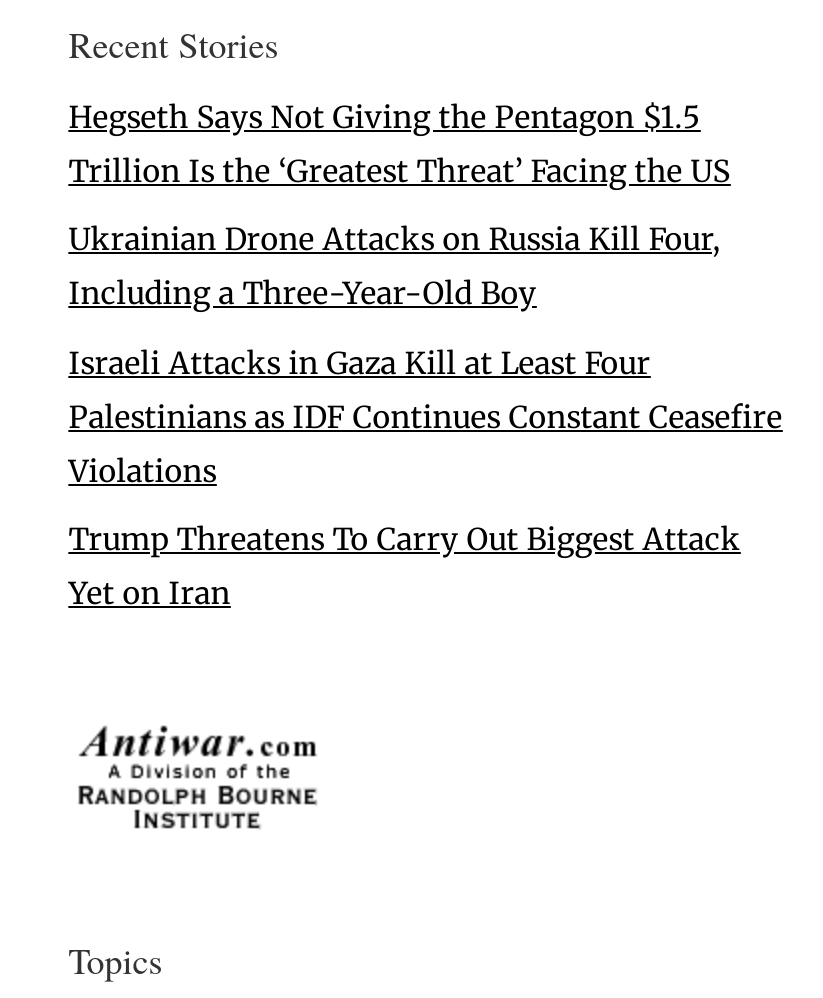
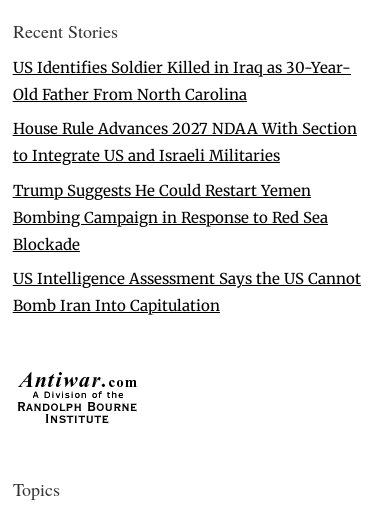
[69,98,731,190] Hegseth Says Not Giving the Pentagon $1.5 | Trillion Is the ‘Greatest Threat’ Facing the US -> [13,58,351,104] US Identifies Soldier Killed in Iraq as 30-Year- | Old Father From North Carolina
[69,221,721,313] Ukrainian Drone Attacks on Russia Kill Four, | Including a Three-Year-Old Boy -> [13,119,357,165] House Rule Advances 2027 NDAA With Section | to Integrate US and Israeli Militaries
[69,344,783,490] Israeli Attacks in Gaza Kill at Least Four | Palestinians as IDF Continues Constant Ceasefire | Violations -> [13,181,328,254] Trump Suggests He Could Restart Yemen | Bombing Campaign in Response to Red Sea | Blockade
[69,521,741,613] Trump Threatens To Carry Out Biggest Attack | Yet on Iran -> [13,269,361,315] US Intelligence Assessment Says the US Cannot | Bomb Iran Into Capitulation

